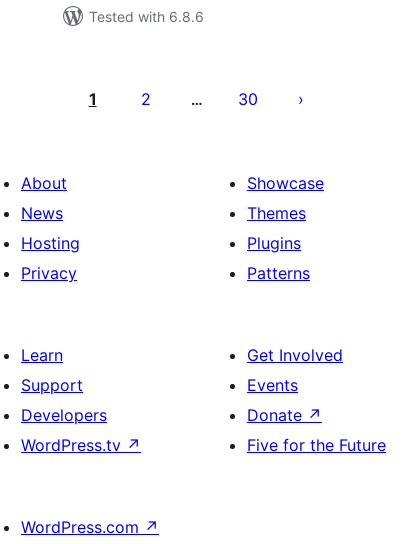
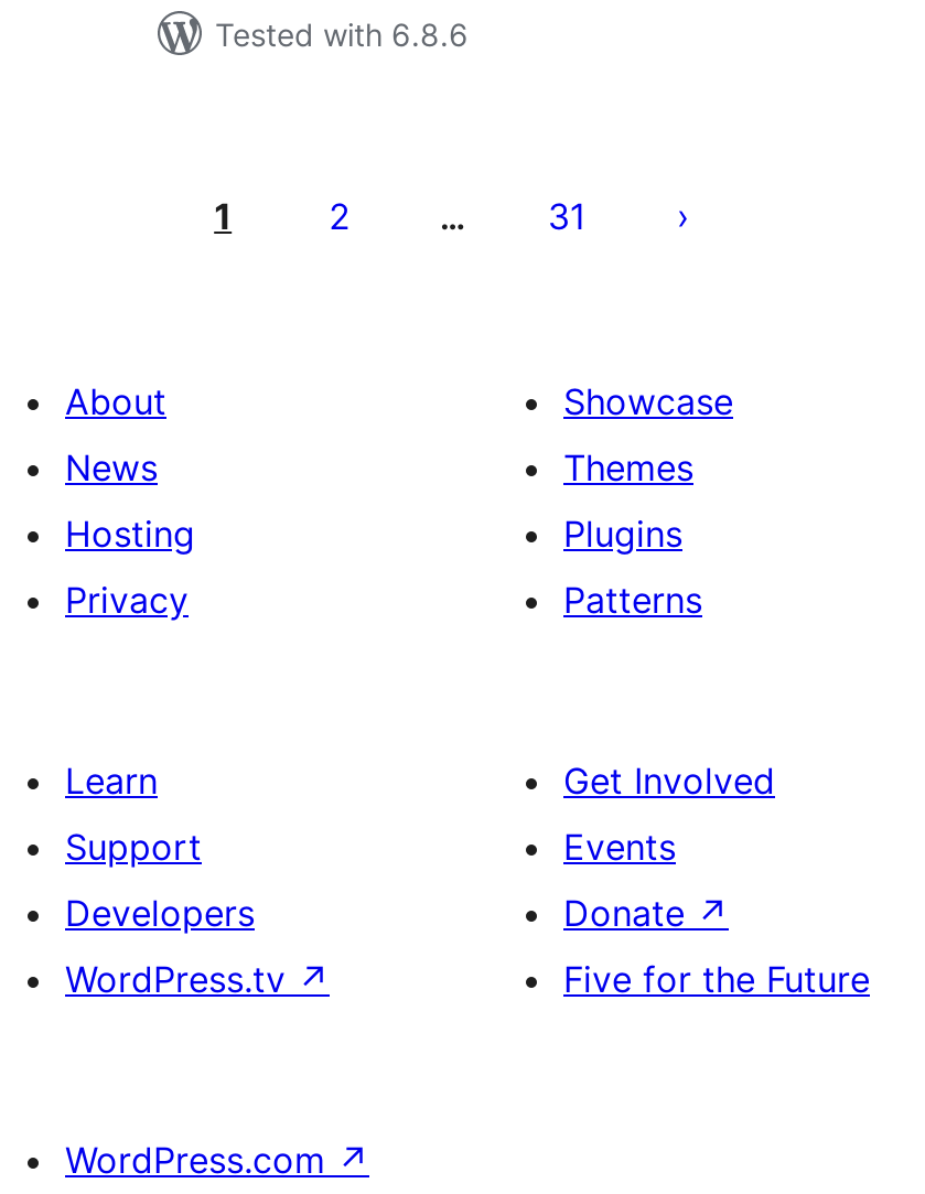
[238,89,258,109] 30 -> [548,194,585,238] 31

